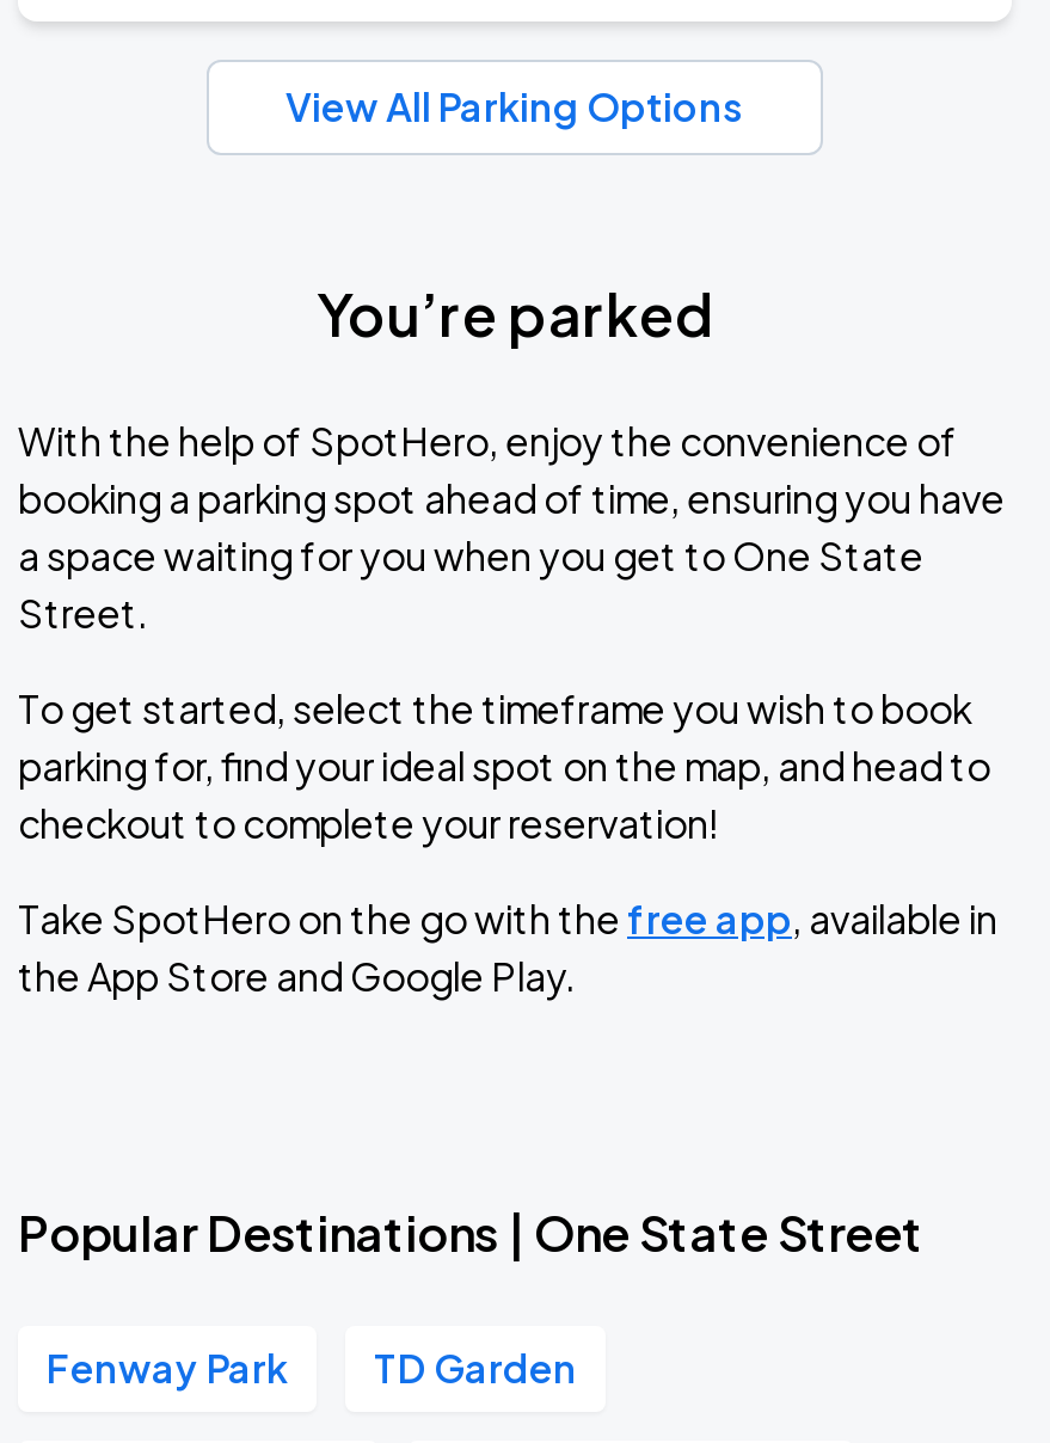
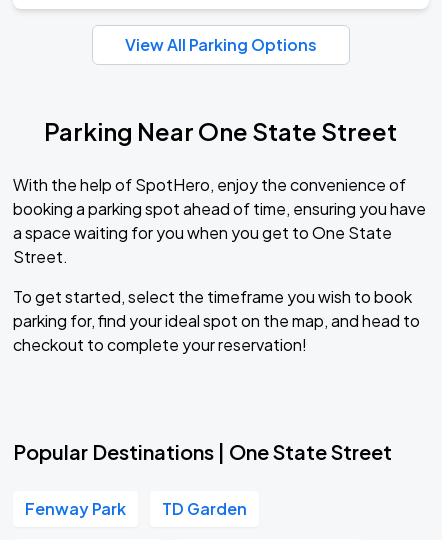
[317,277,713,349] You’re parked -> [44,116,397,146] Parking Near One State Street
[18,894,997,1001] Take SpotHero on the go with the free app, available in | the App Store and Google Play. -> none

